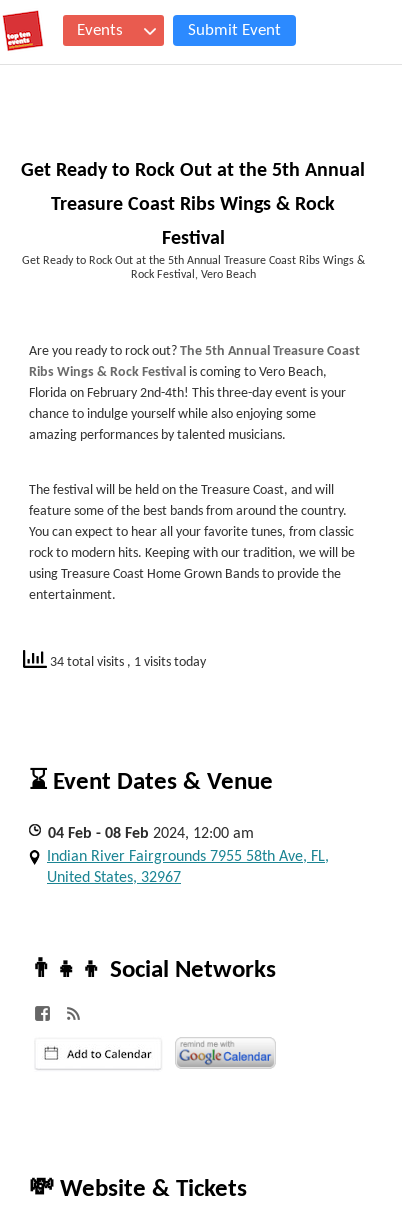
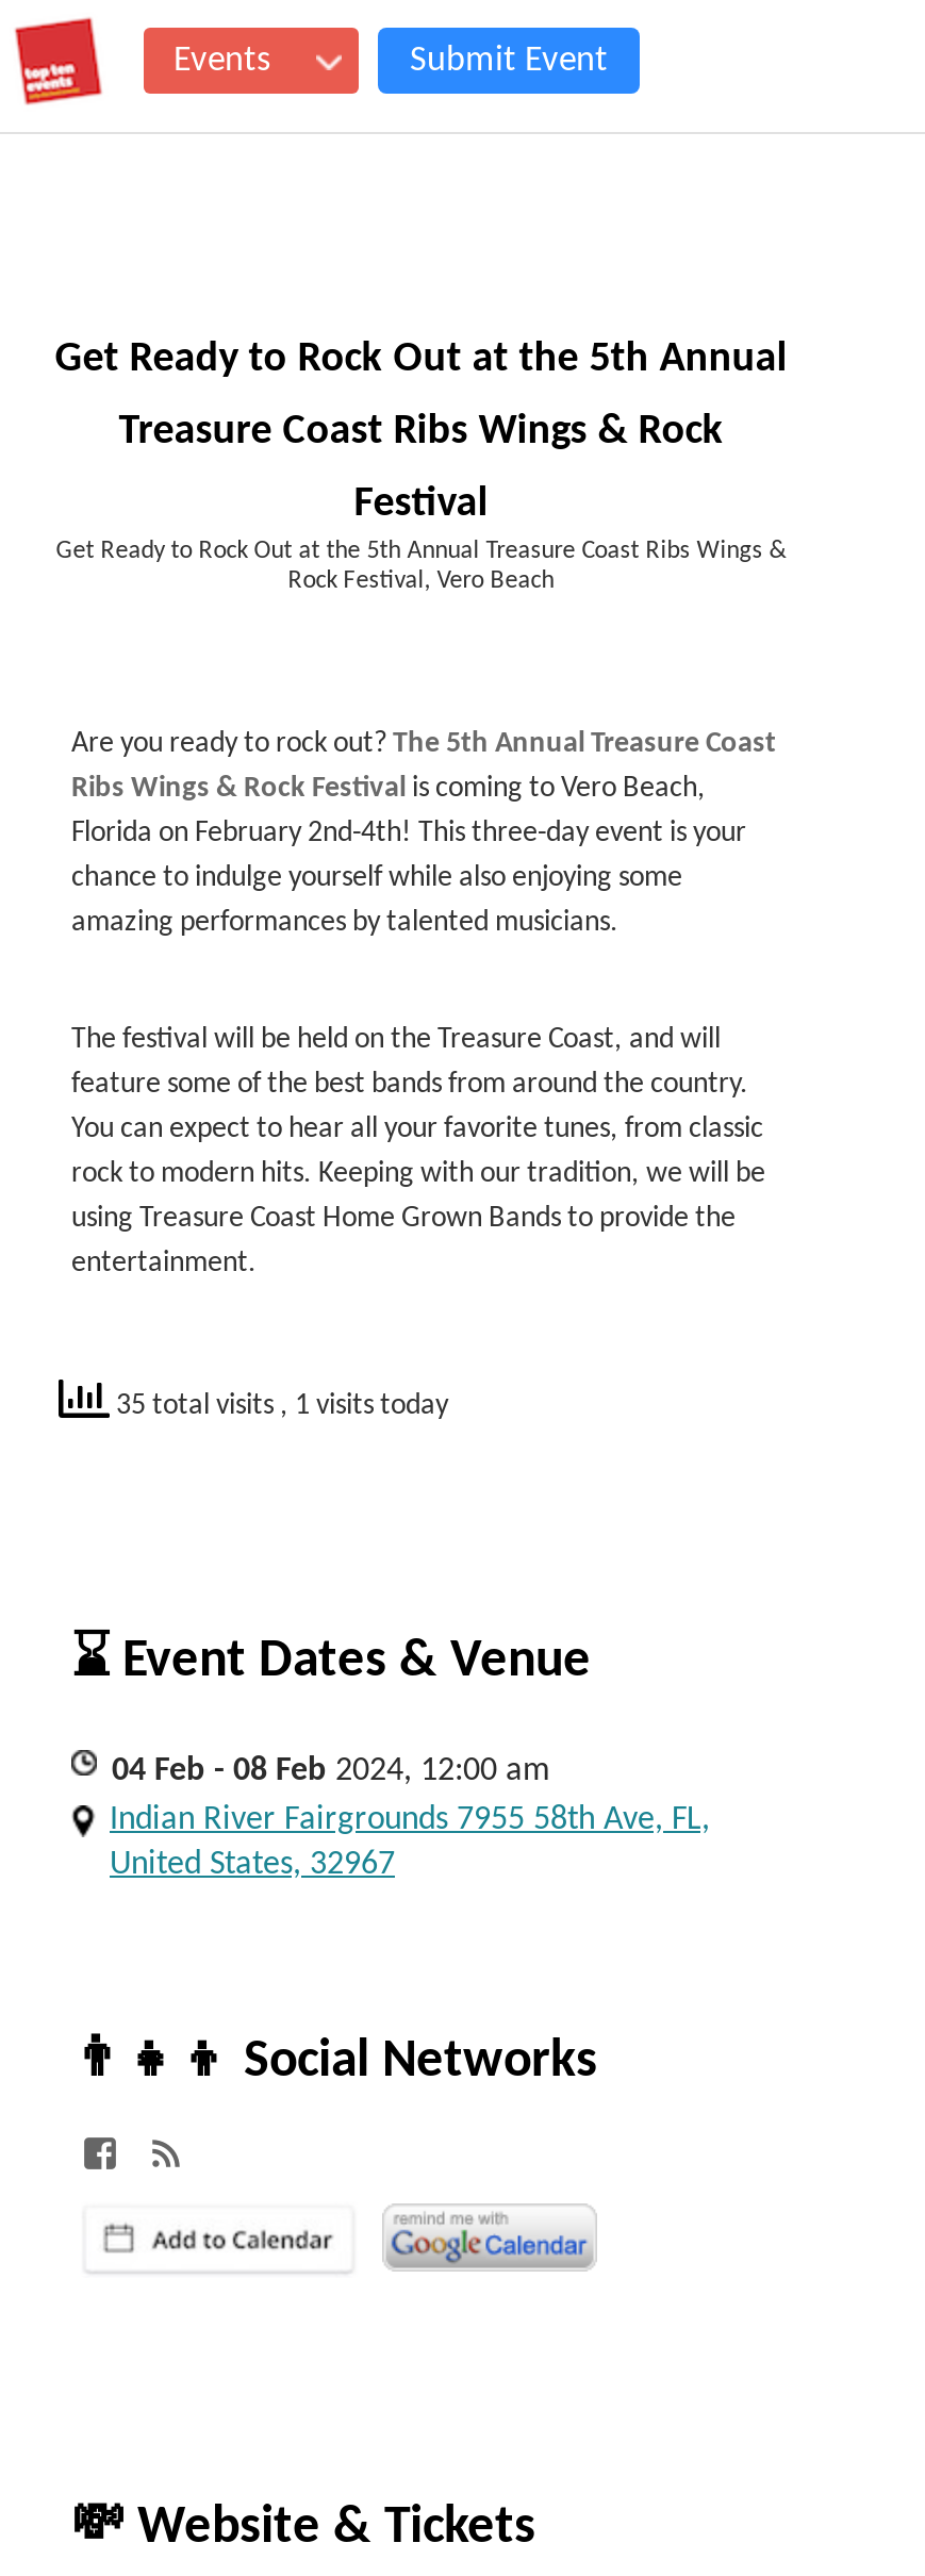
[47,655,206,670] 34 total visits, 1 visits today -> [110,1390,448,1422] 35 total visits, 1 visits today

